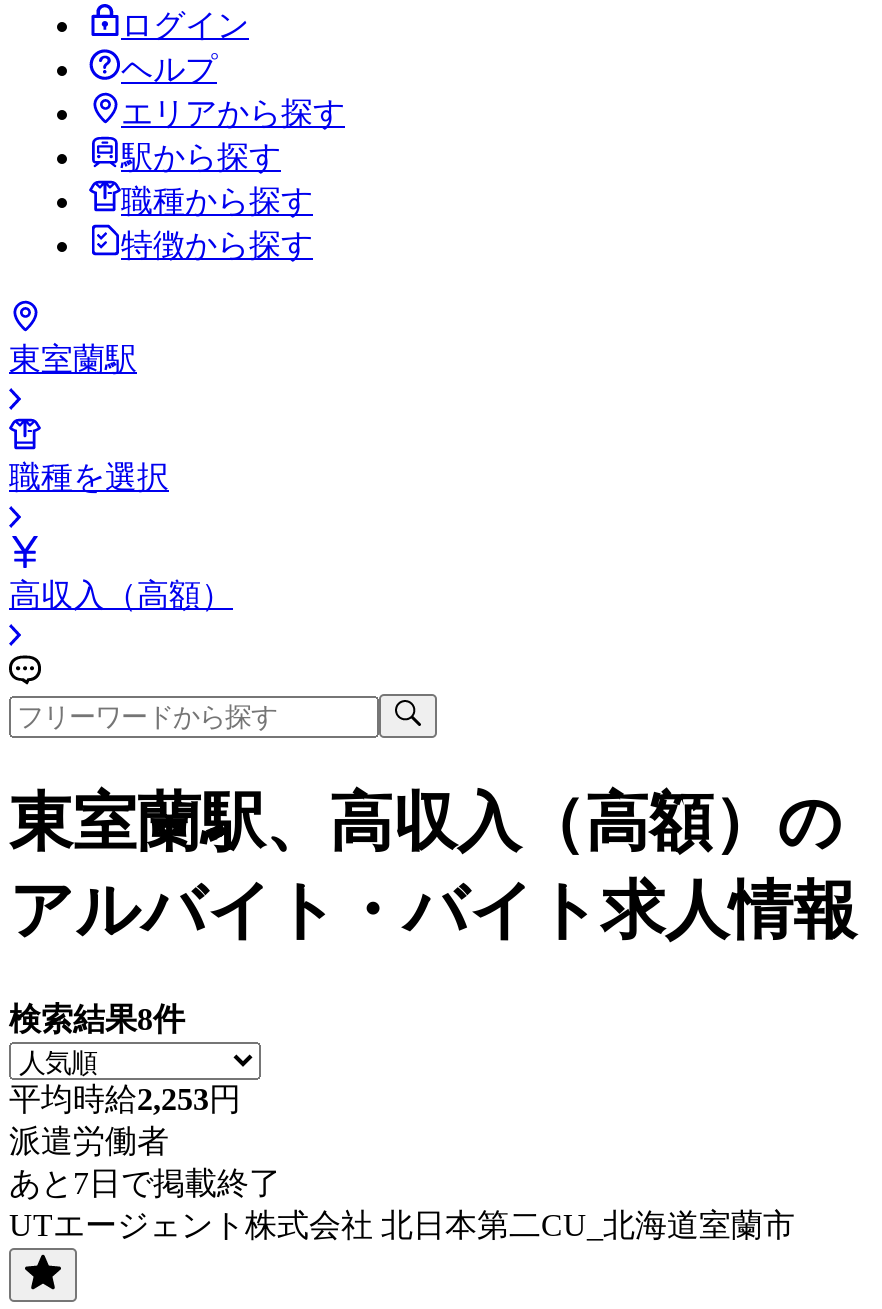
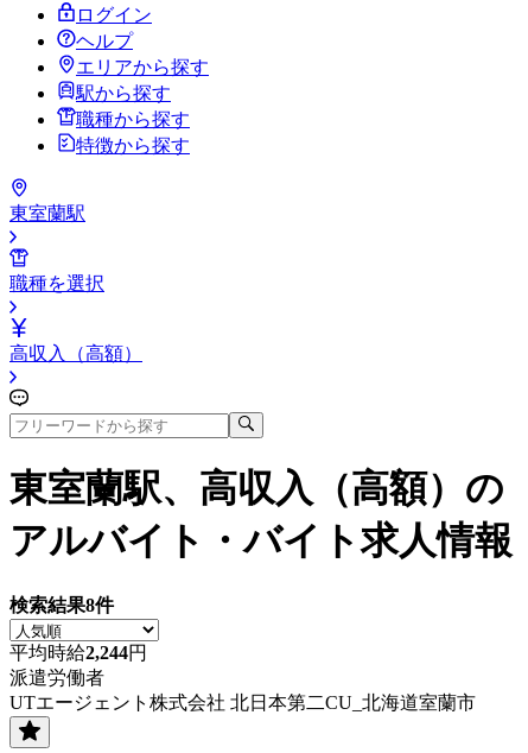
[9,1082,241,1116] 平均時給2,253円 -> [9,642,147,663] 平均時給2,244円
[9,1166,281,1200] あと7日で掲載終了 -> none

